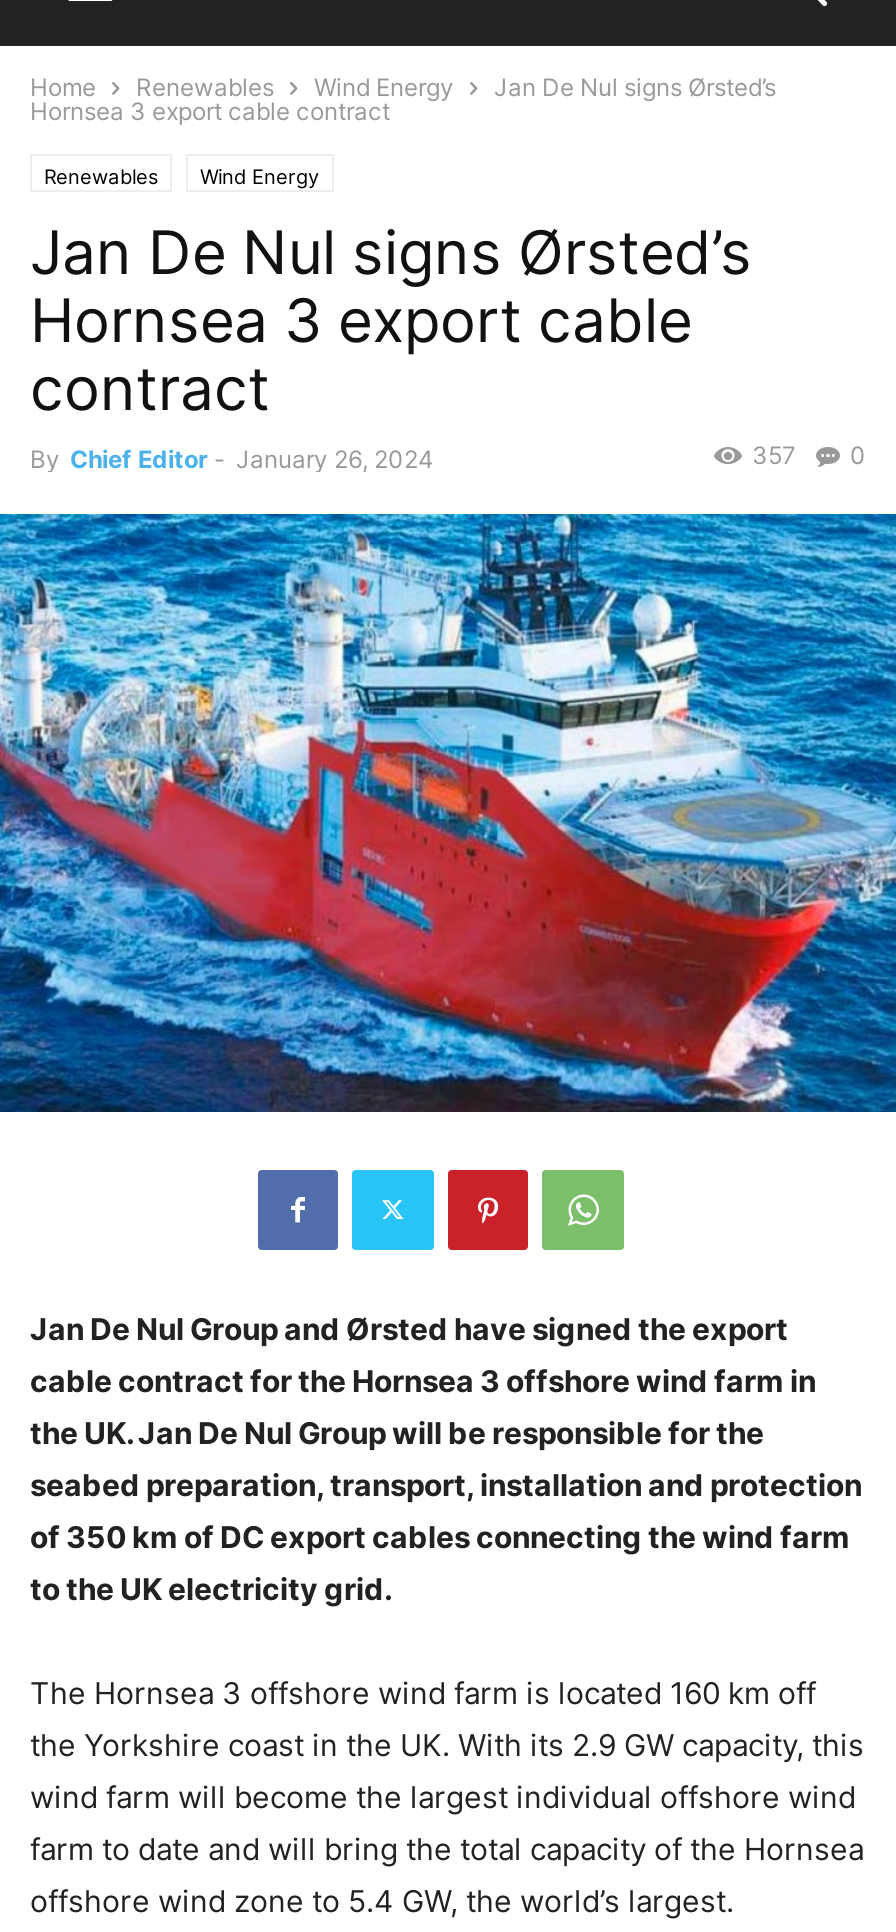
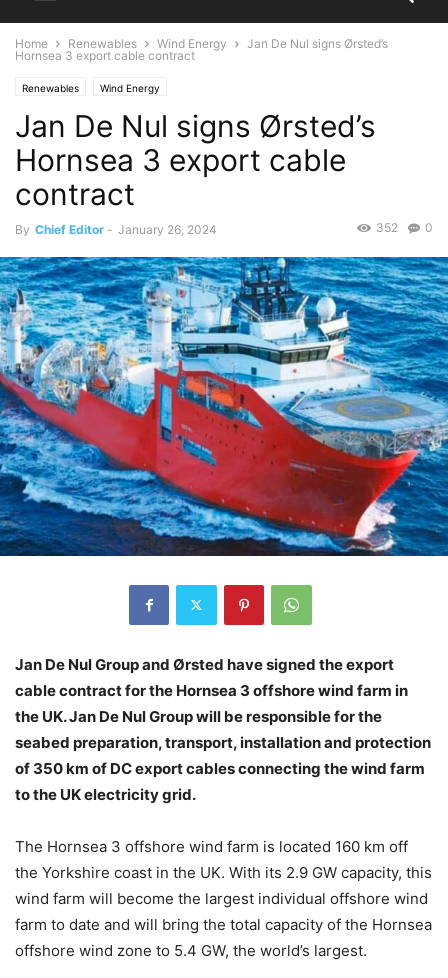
[752,440,866,470] 357 0 -> [376,220,433,235] 352 0

